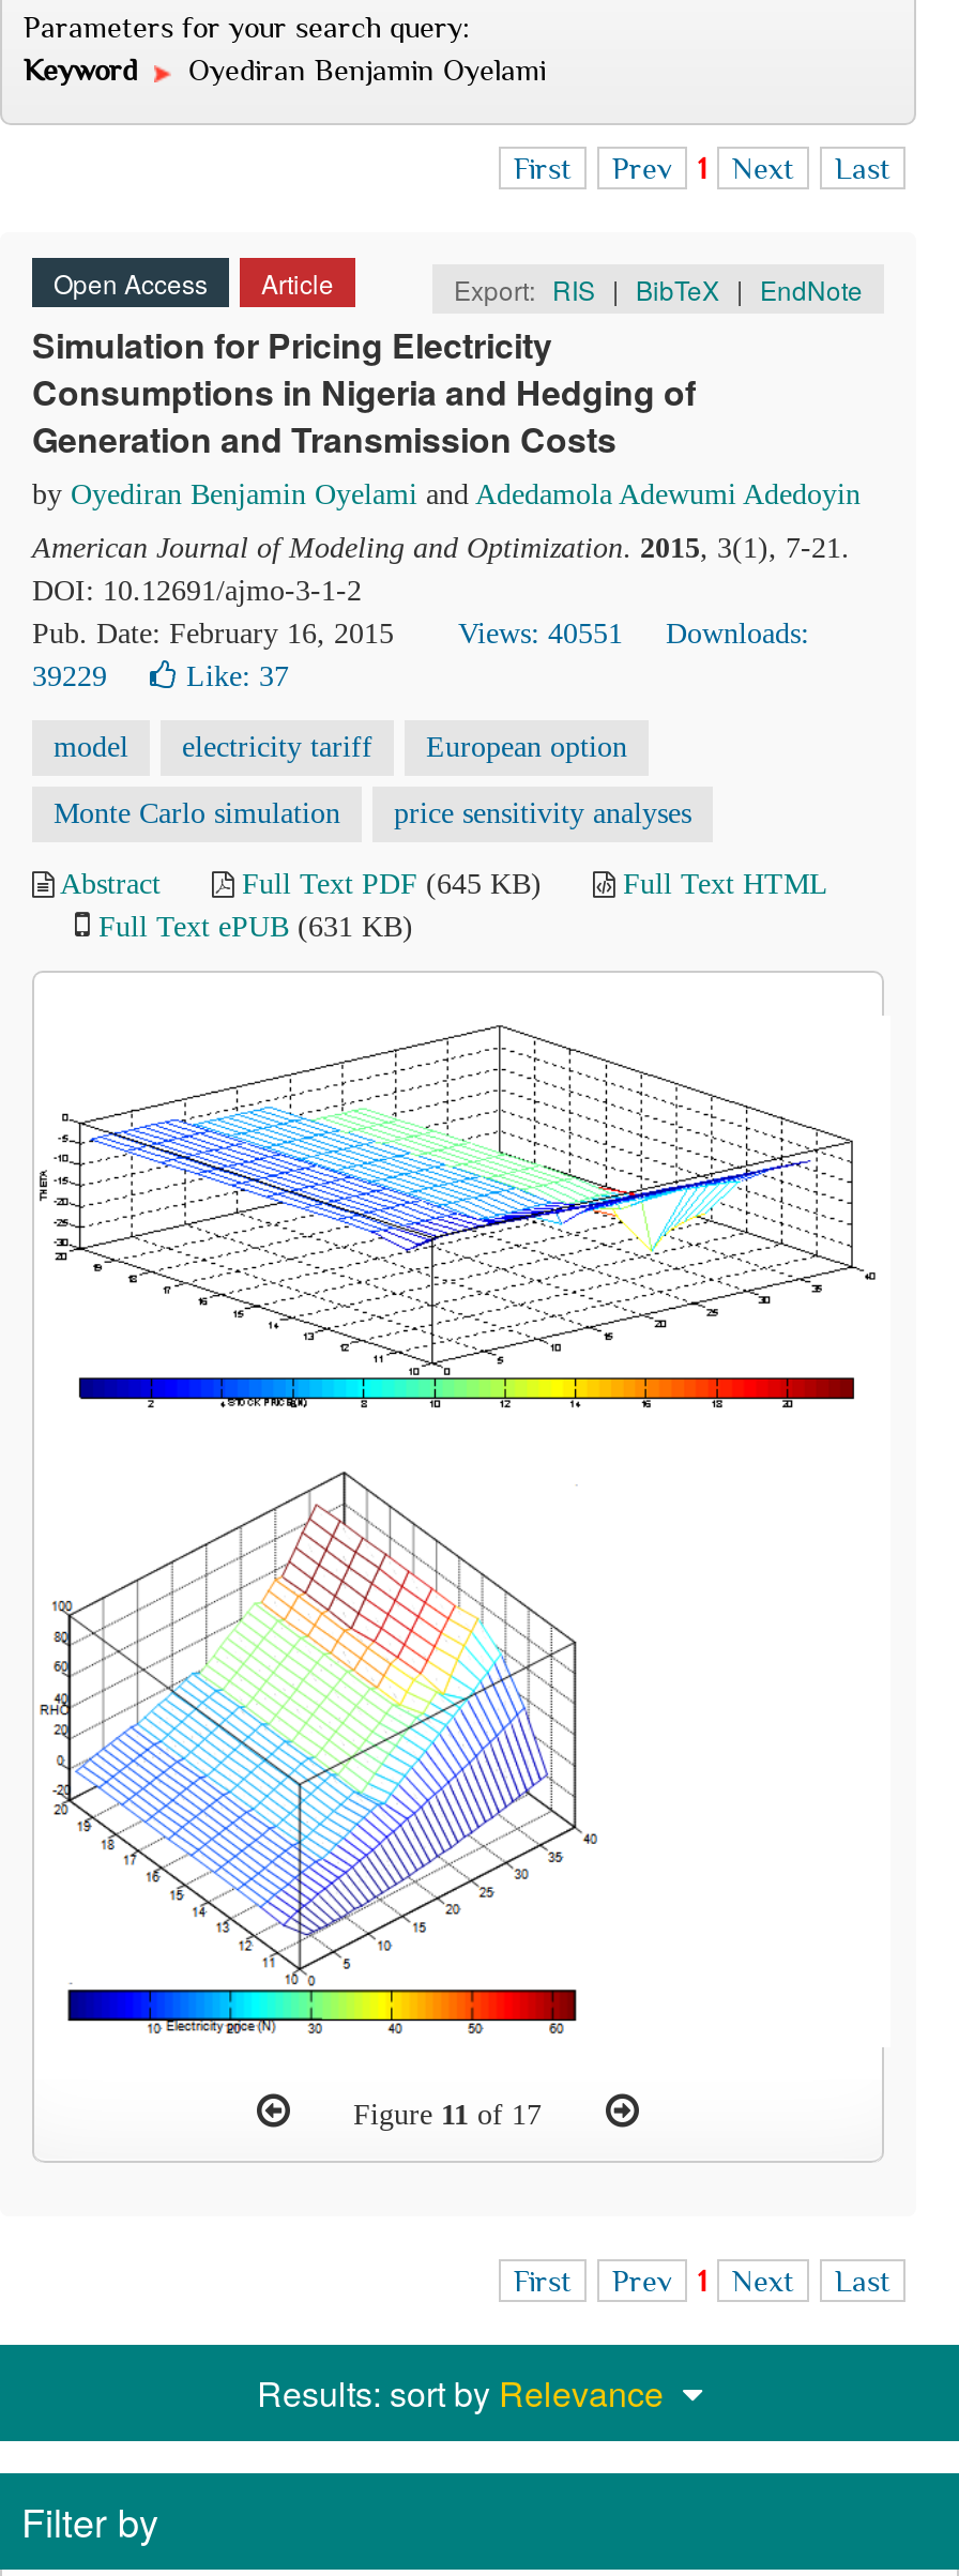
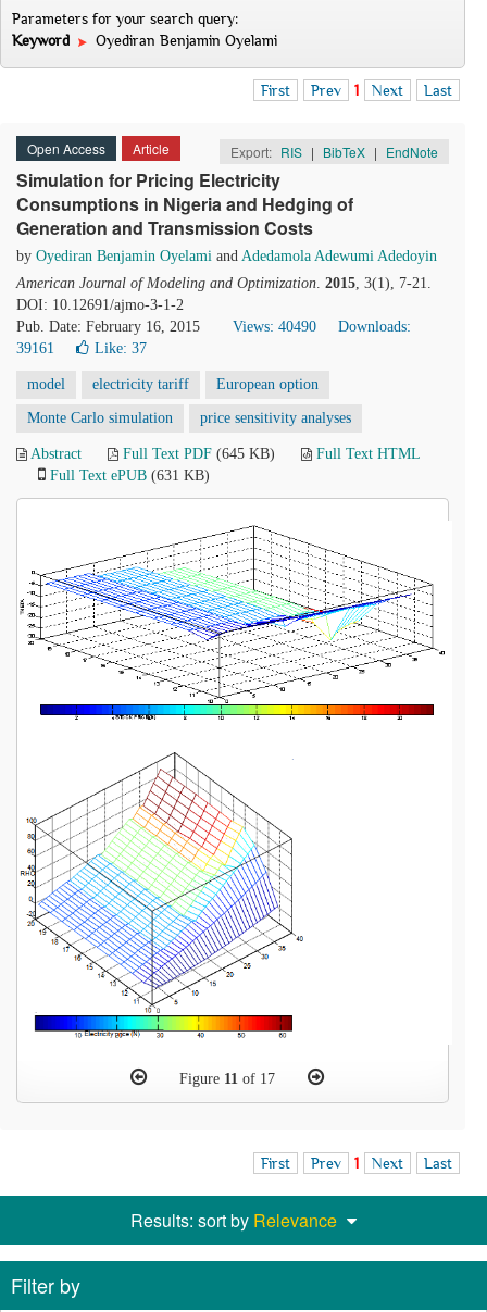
[32,618,809,650] Pub. Date: February 16, 2015 Views: 40551 Downloads: -> [16,318,411,335] Pub. Date: February 16, 2015 Views: 40490 Downloads:
[32,660,107,692] 39229 -> [16,340,54,357] 39161

